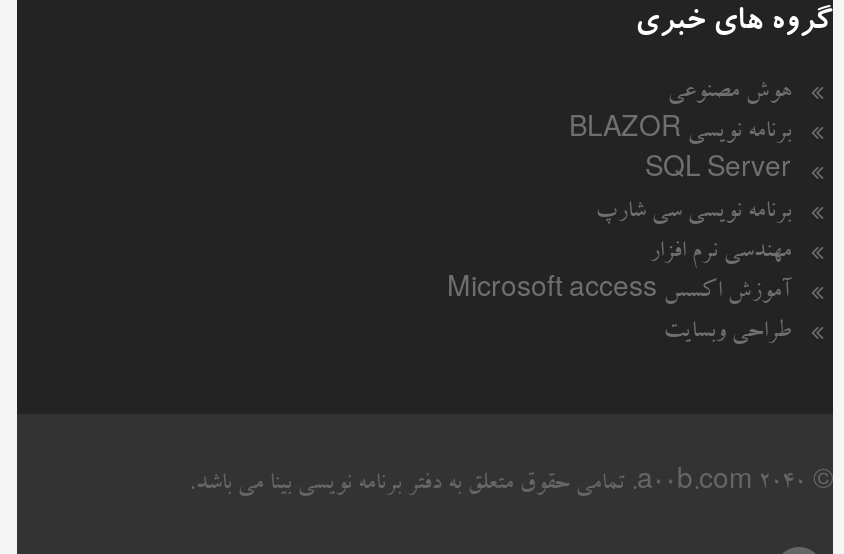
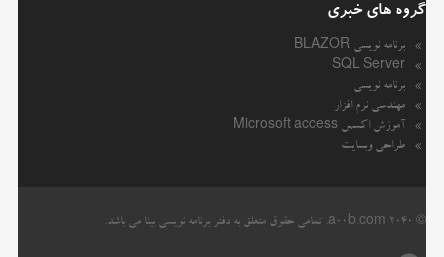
[667,80,791,108] هوش مصنوعی -> none
[595,200,791,228] برنامه نویسی سی شارپ -> [353,80,405,94] برنامه نویسی

